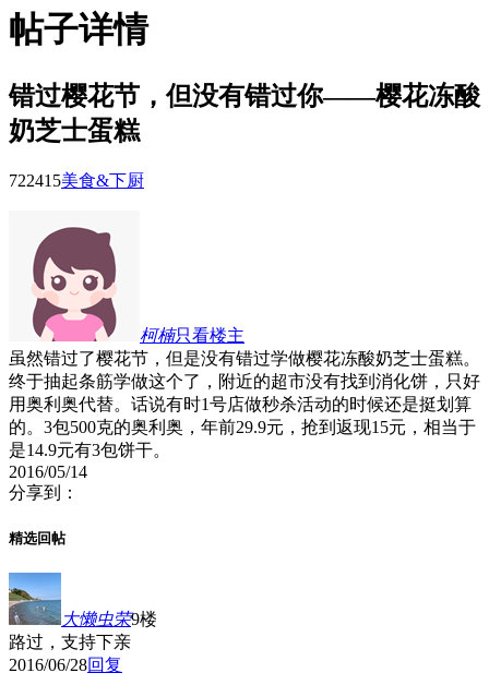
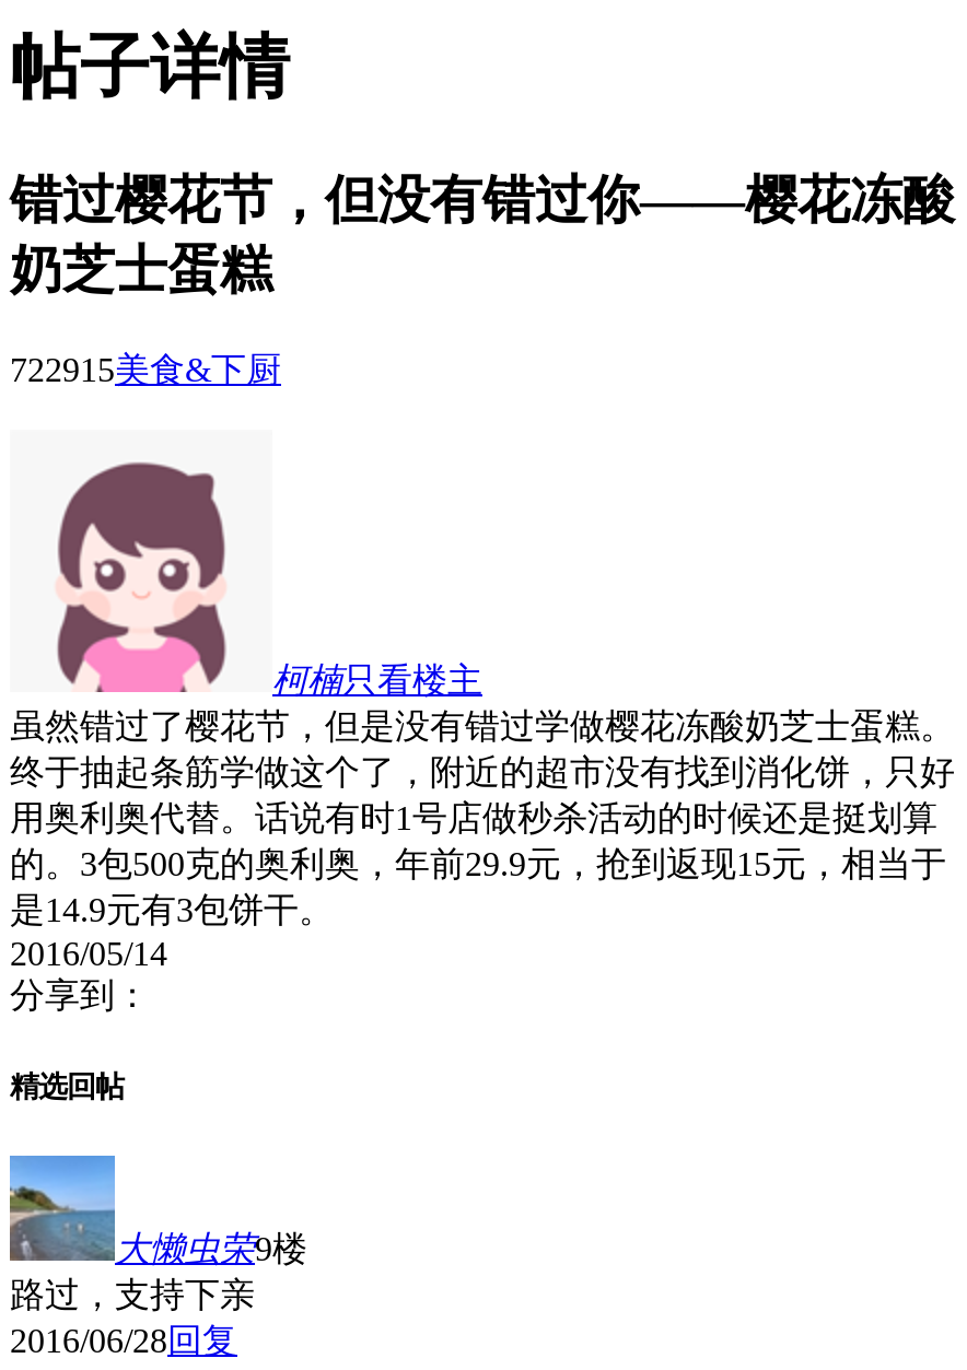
[9,171,144,190] 722415美食&下厨 -> [10,351,281,388] 722915美食&下厨

